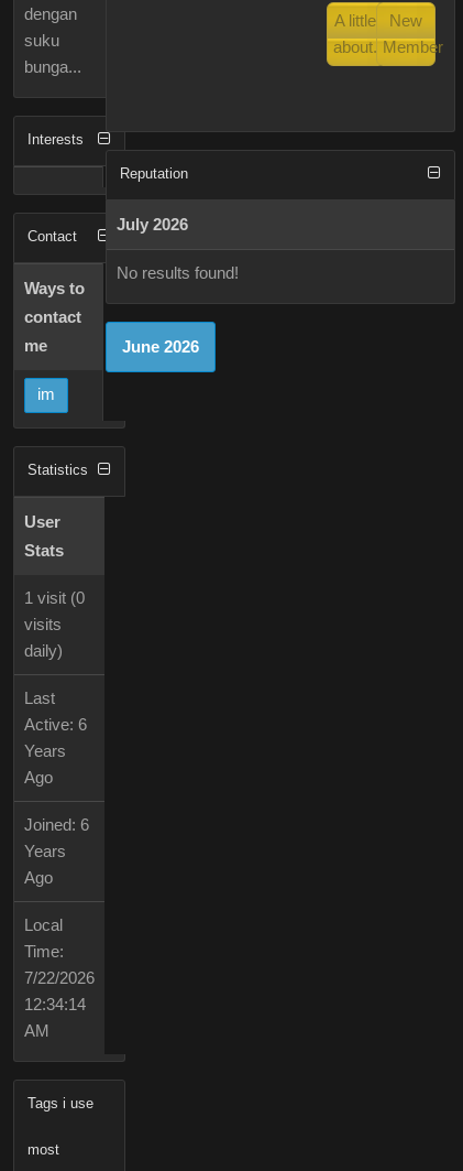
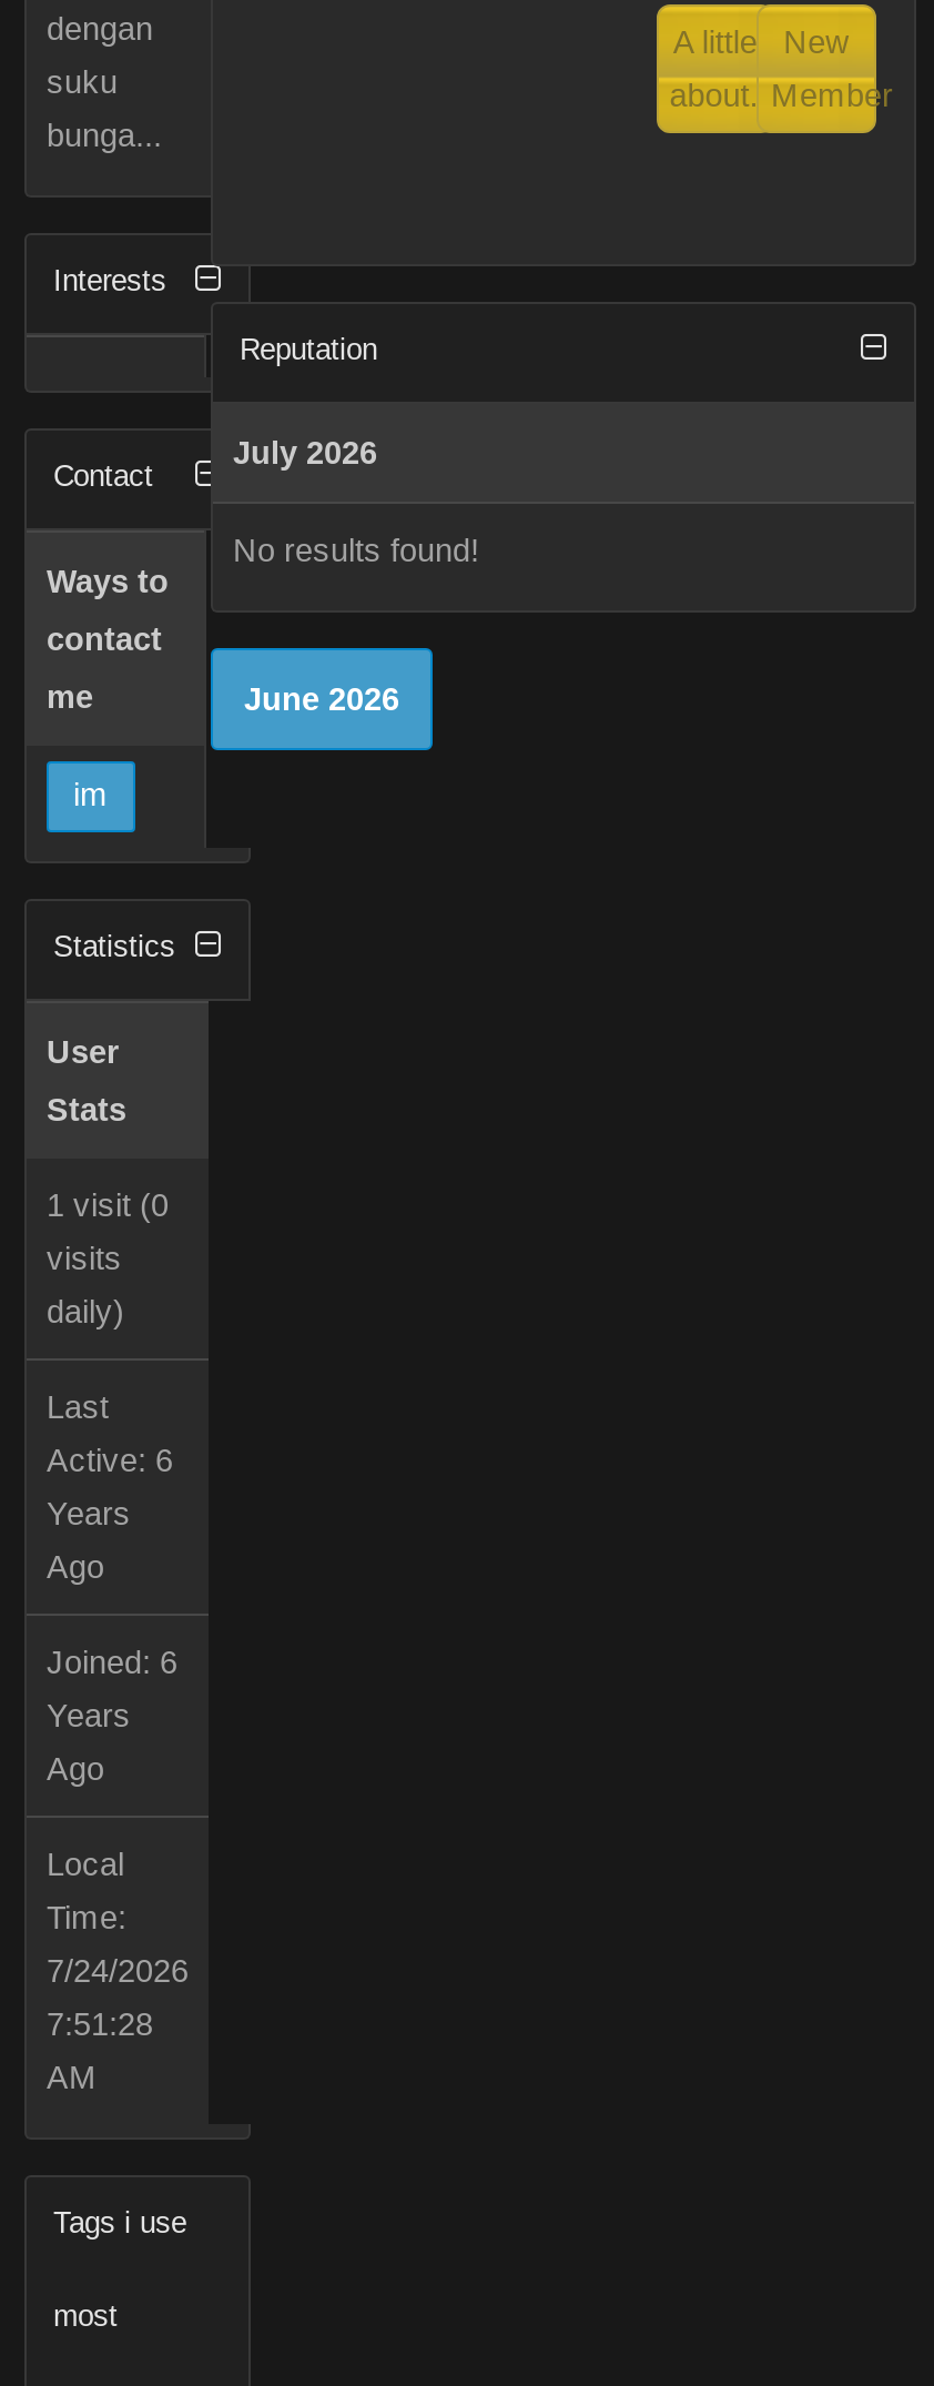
[24,969,95,987] 7/22/2026 -> [47,1953,189,1989] 7/24/2026
[24,996,86,1013] 12:34:14 -> [47,2006,153,2042] 7:51:28

